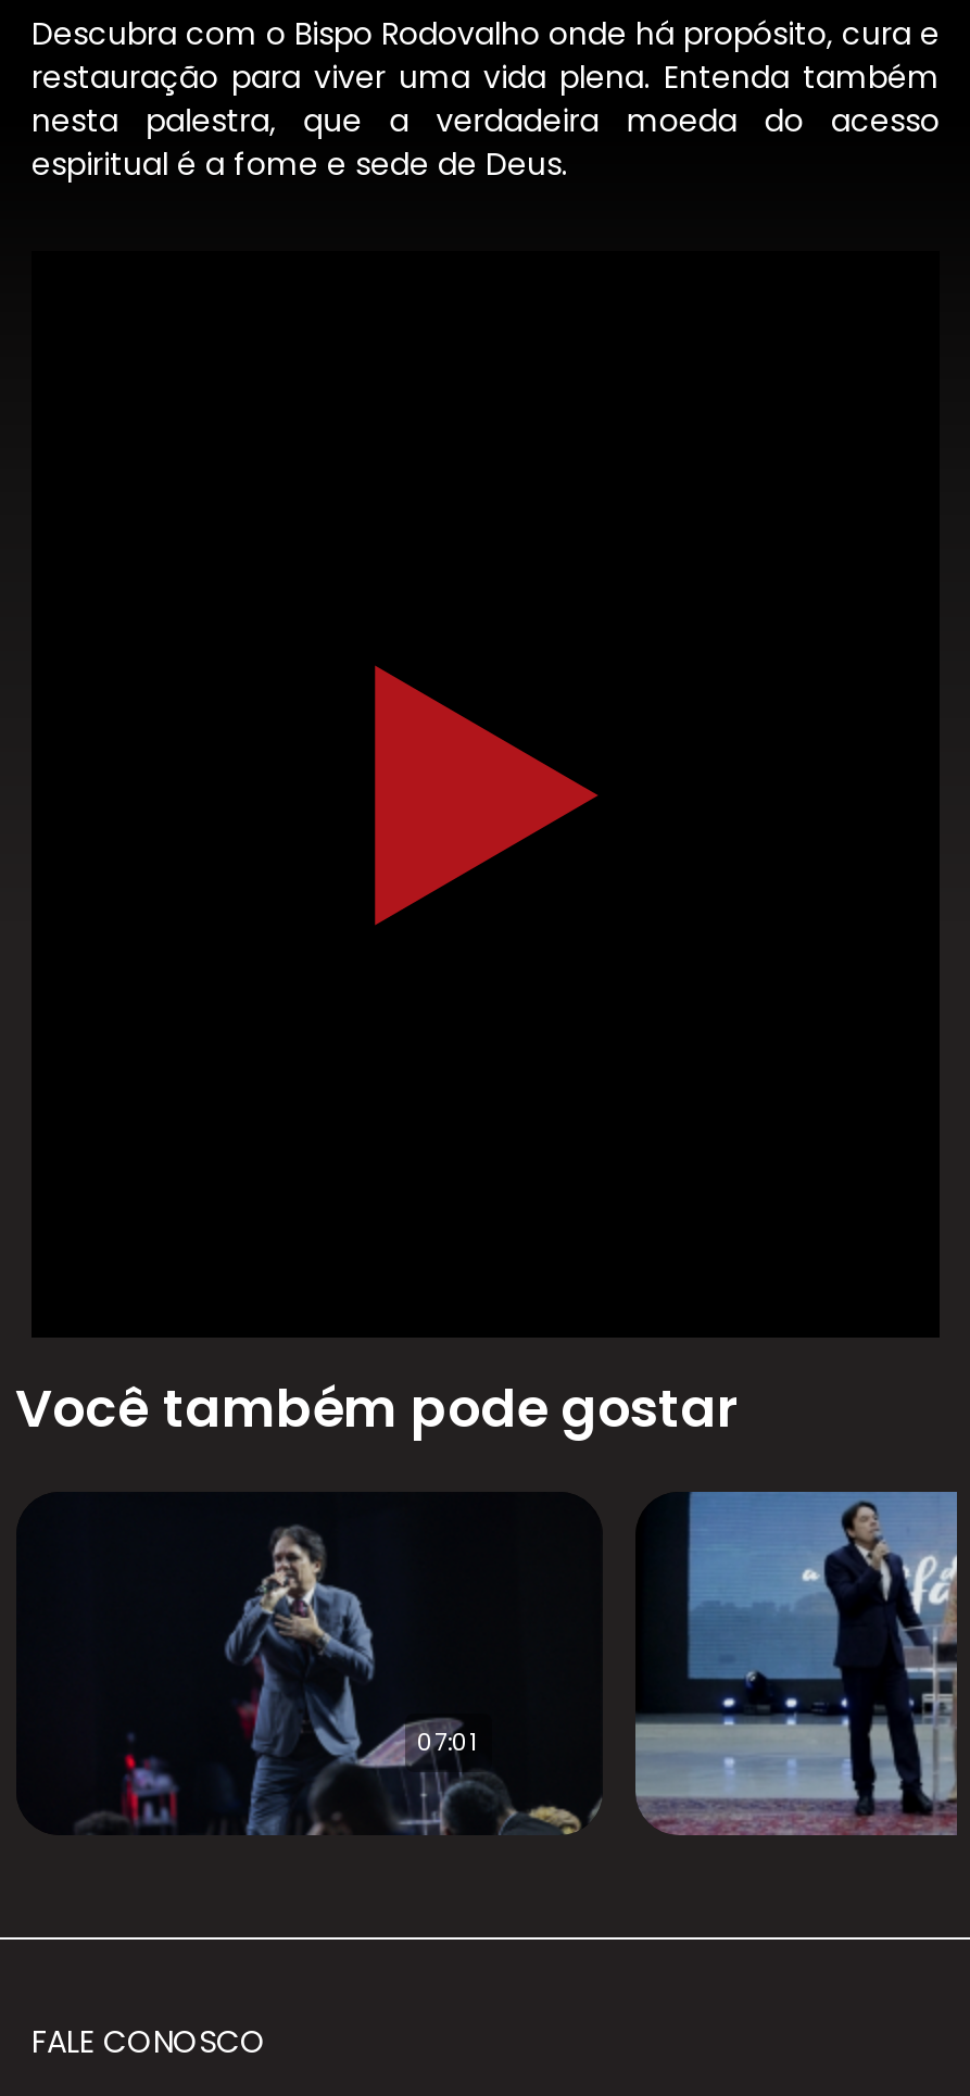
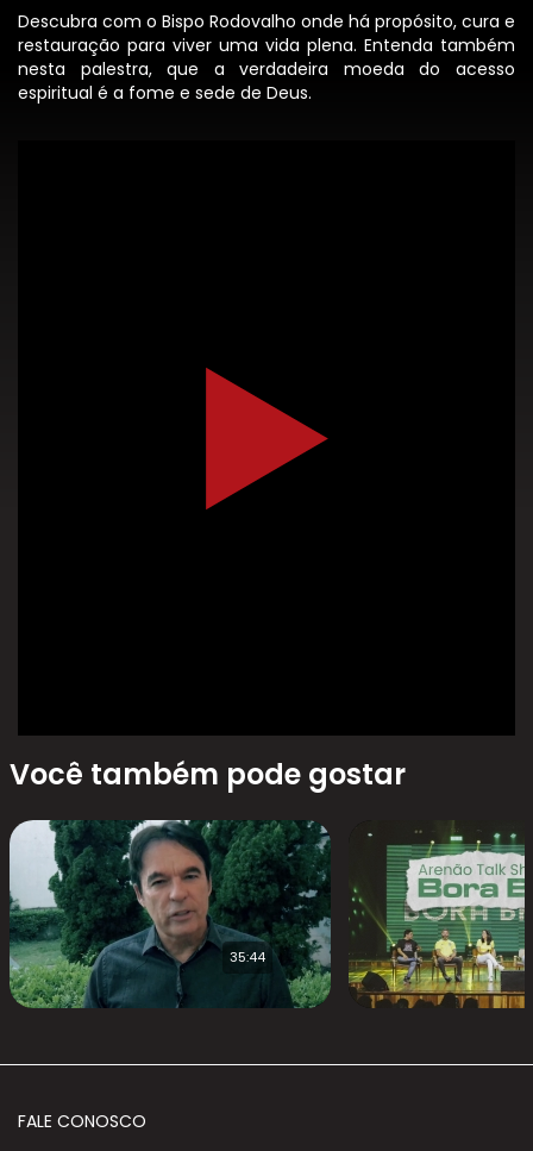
[16,1492,603,1837] [image] | 07:01 -> [8,819,332,1009] [image] | 35:44
[633,1490,959,1837] [image] -> [349,820,526,1009] [image]

